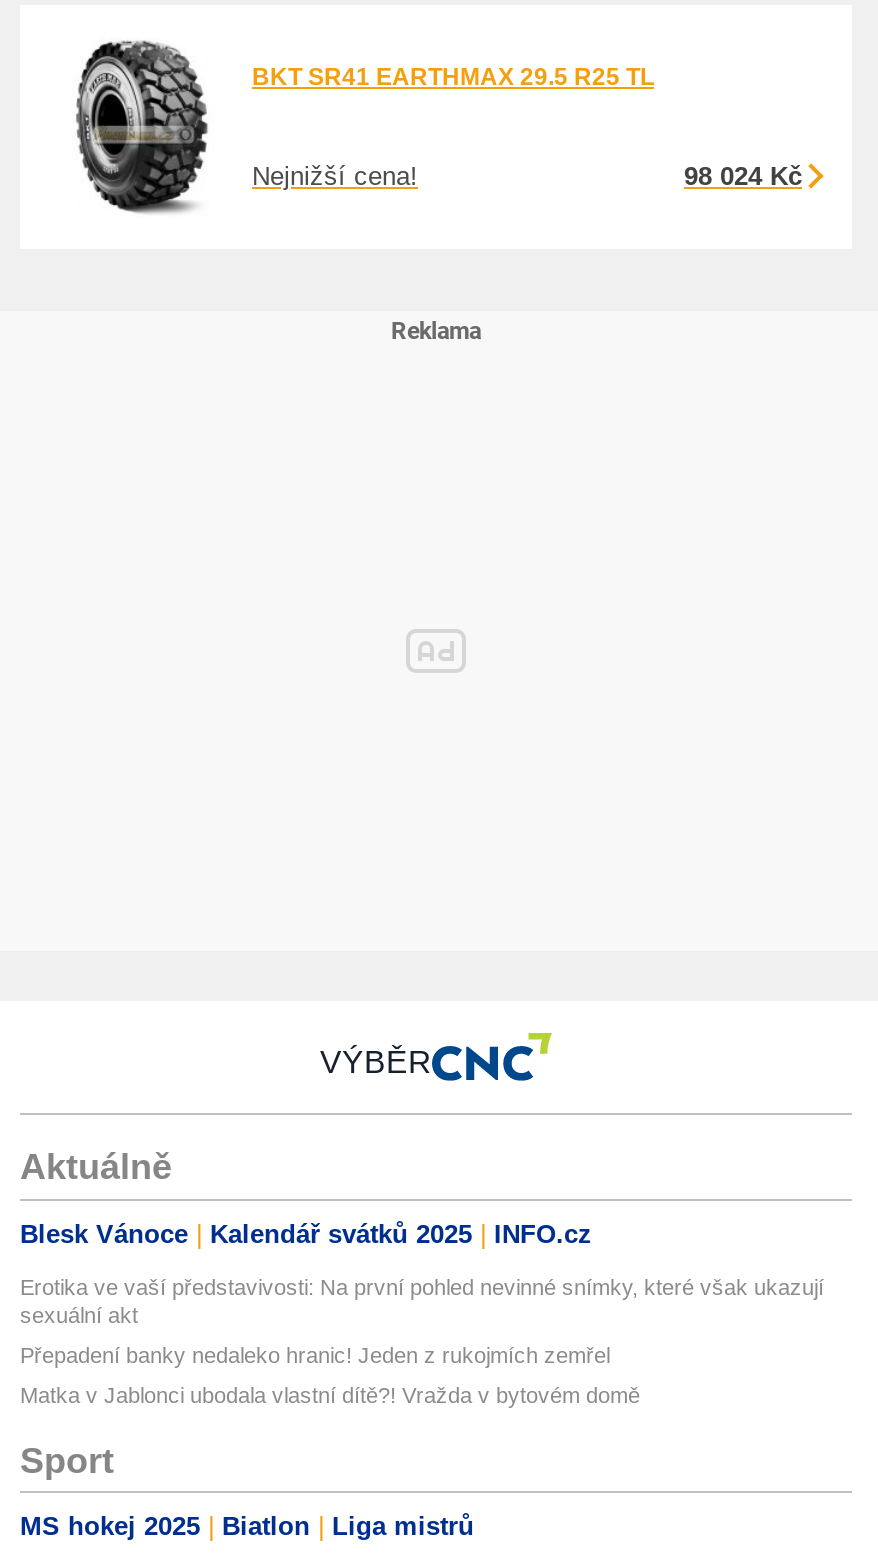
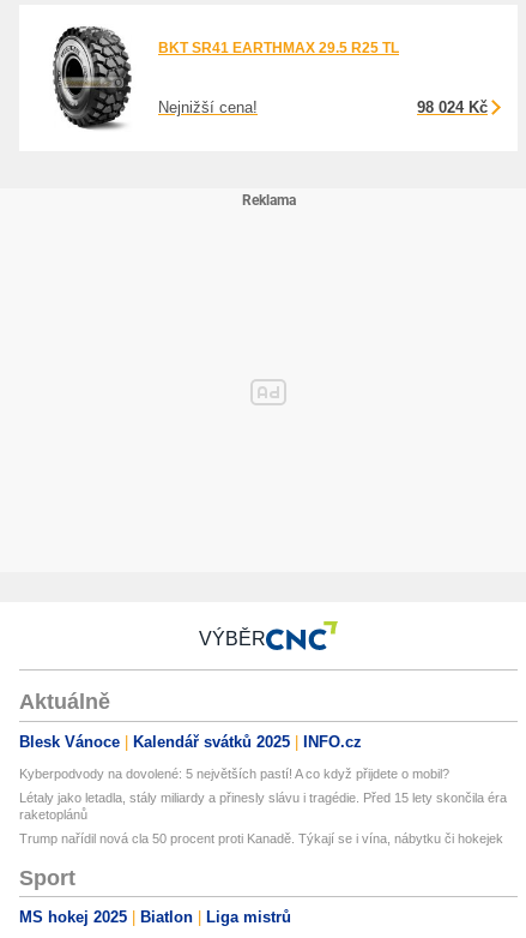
[20,1275,824,1327] Erotika ve vaší představivosti: Na první pohled nevinné snímky, které však ukazují | sexuální akt -> [19,766,449,781] Kyberpodvody na dovolené: 5 největších pastí! A co když přijdete o mobil?
[20,1343,610,1367] Přepadení banky nedaleko hranic! Jeden z rukojmích zemřel -> [19,790,507,822] Létaly jako letadla, stály miliardy a přinesly slávu i tragédie. Před 15 lety skončila éra | raketoplánů
[20,1383,640,1407] Matka v Jablonci ubodala vlastní dítě?! Vražda v bytovém domě -> [19,831,503,846] Trump nařídil nová cla 50 procent proti Kanadě. Týkají se i vína, nábytku či hokejek

